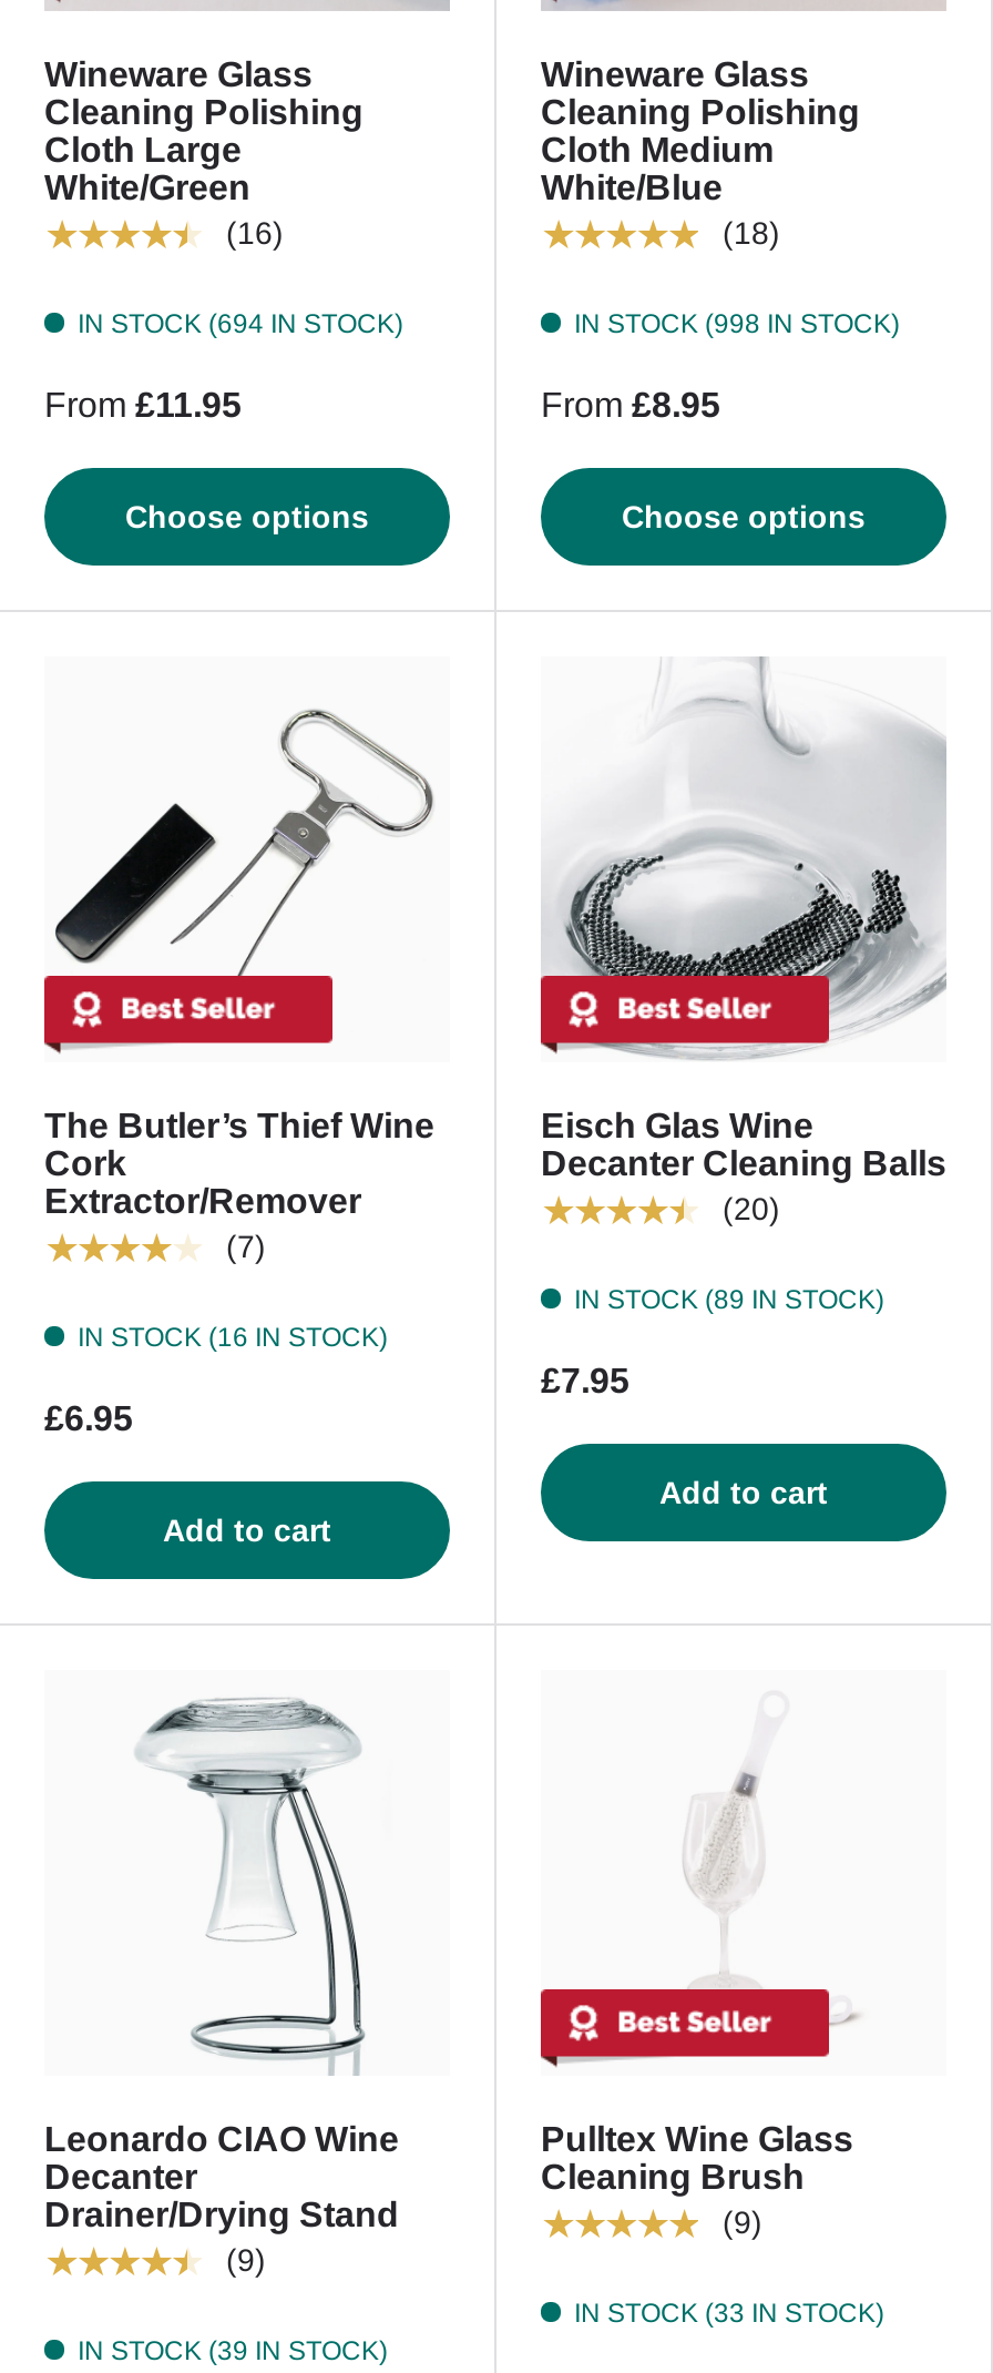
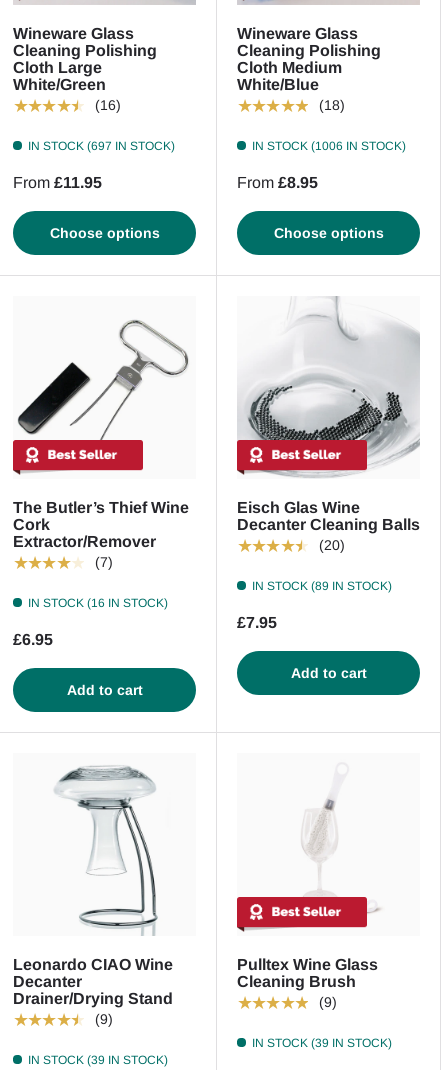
[78,308,403,339] IN STOCK (694 IN STOCK) -> [28,139,175,153] IN STOCK (697 IN STOCK)
[574,308,900,339] IN STOCK (998 IN STOCK) -> [252,139,406,153] IN STOCK (1006 IN STOCK)
[574,2298,884,2329] IN STOCK (33 IN STOCK) -> [252,1036,392,1050] IN STOCK (39 IN STOCK)

